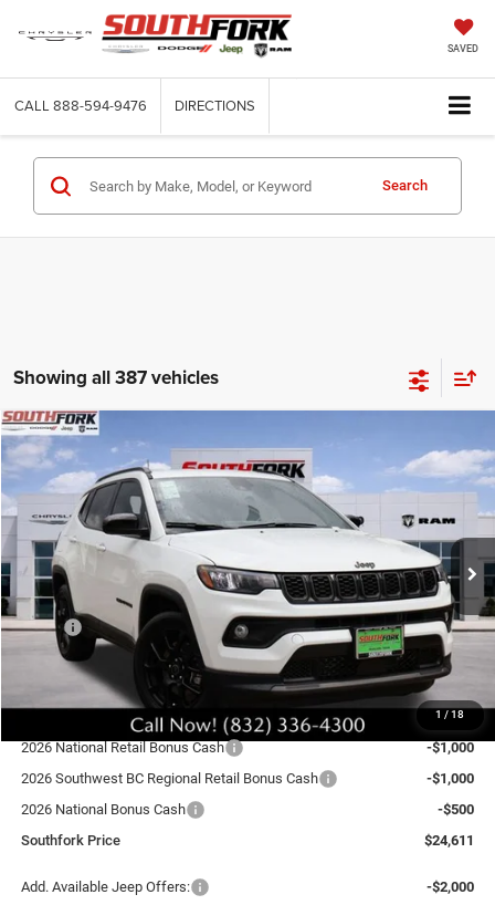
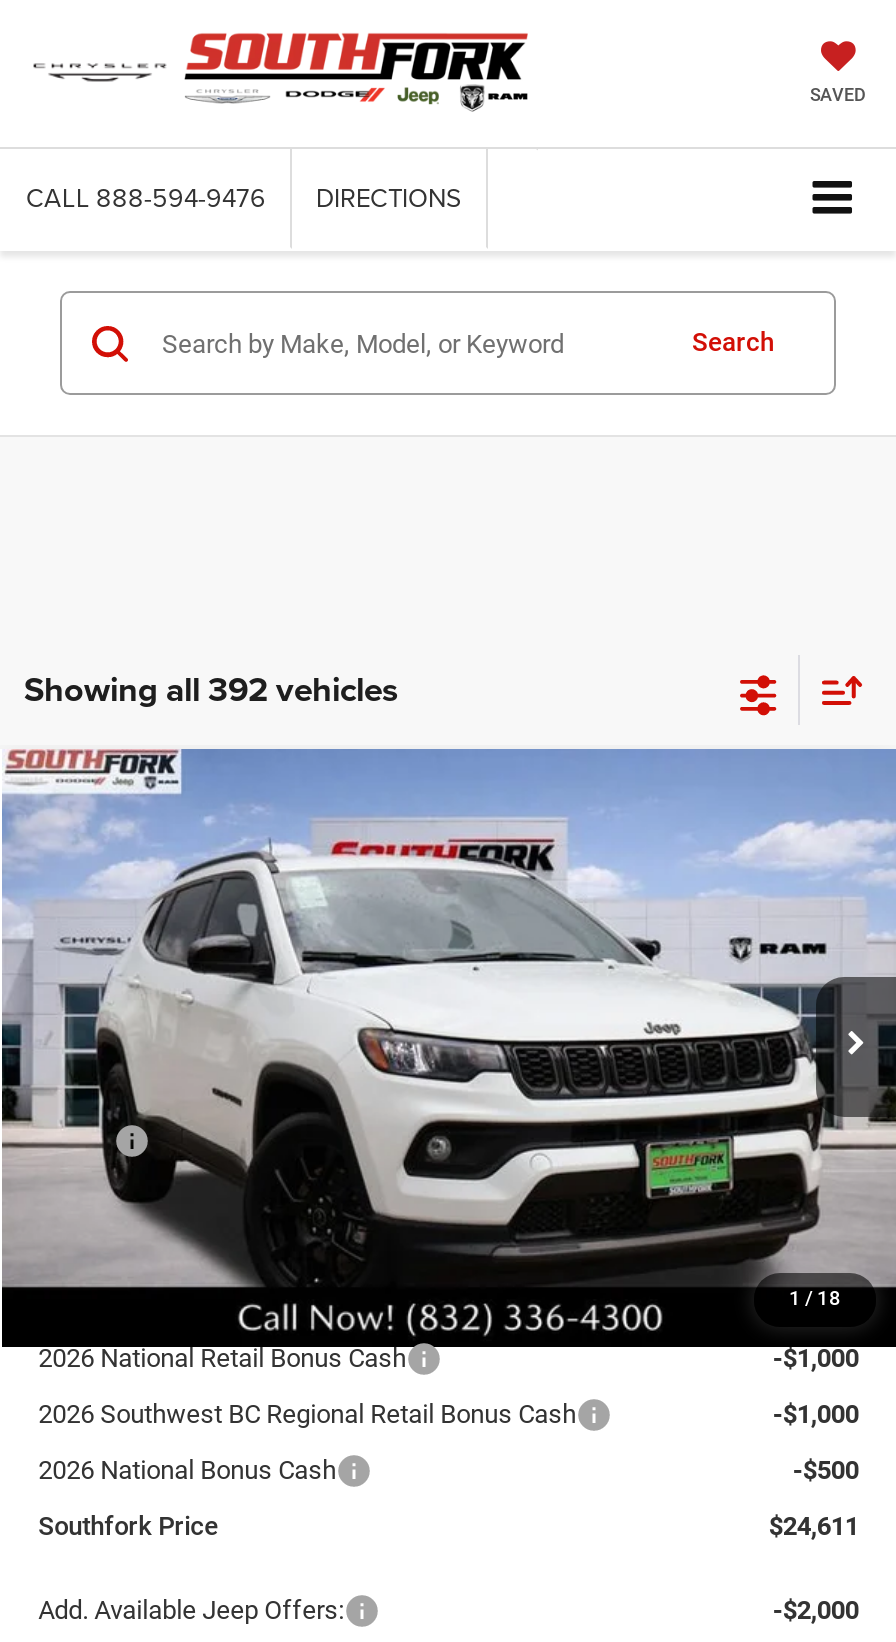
[13,363,219,390] Showing all 387 vehicles -> [24,664,398,712] Showing all 392 vehicles

